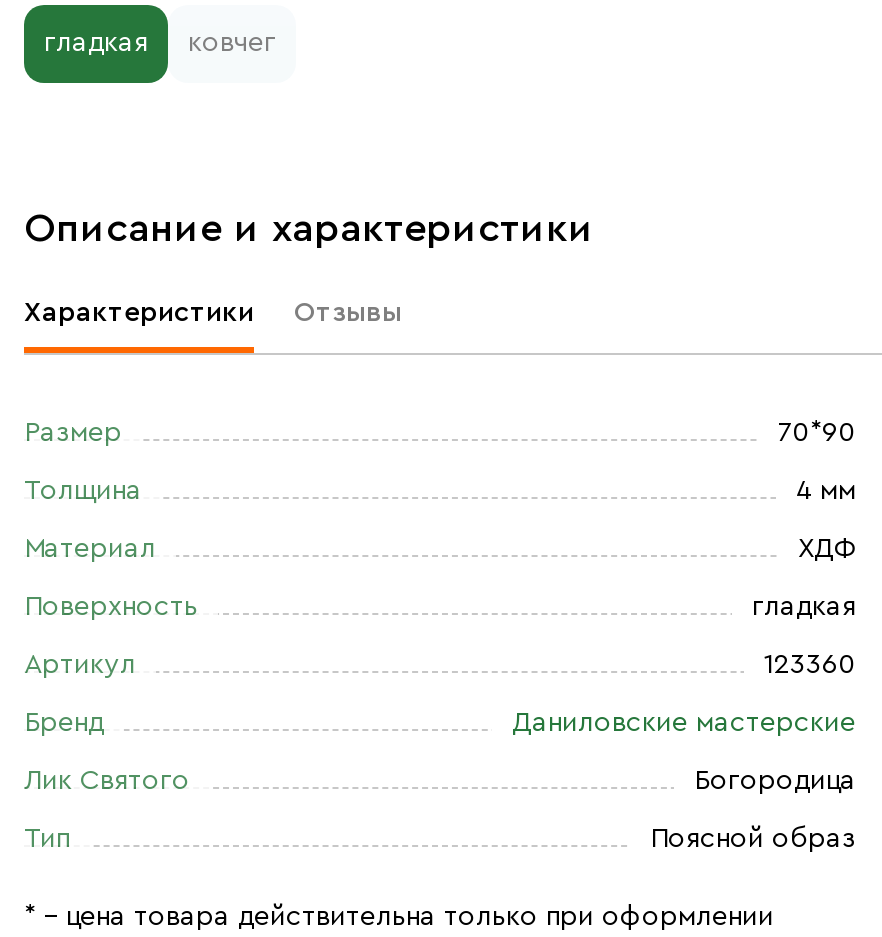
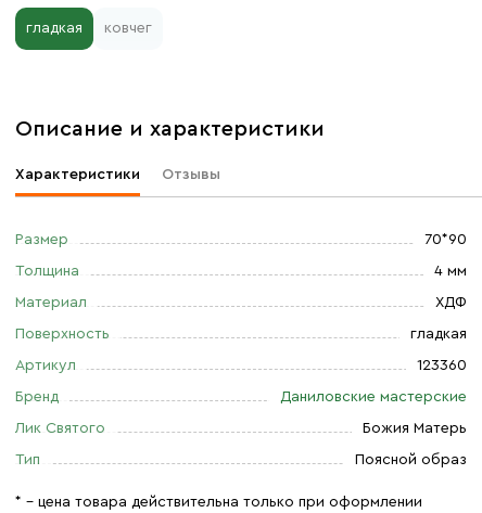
[694,767,856,795] Богородица -> [363,421,467,436] Божия Матерь

